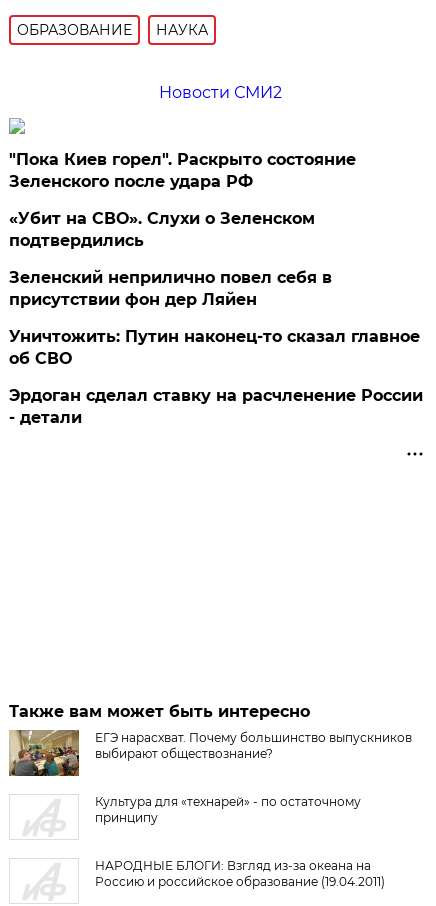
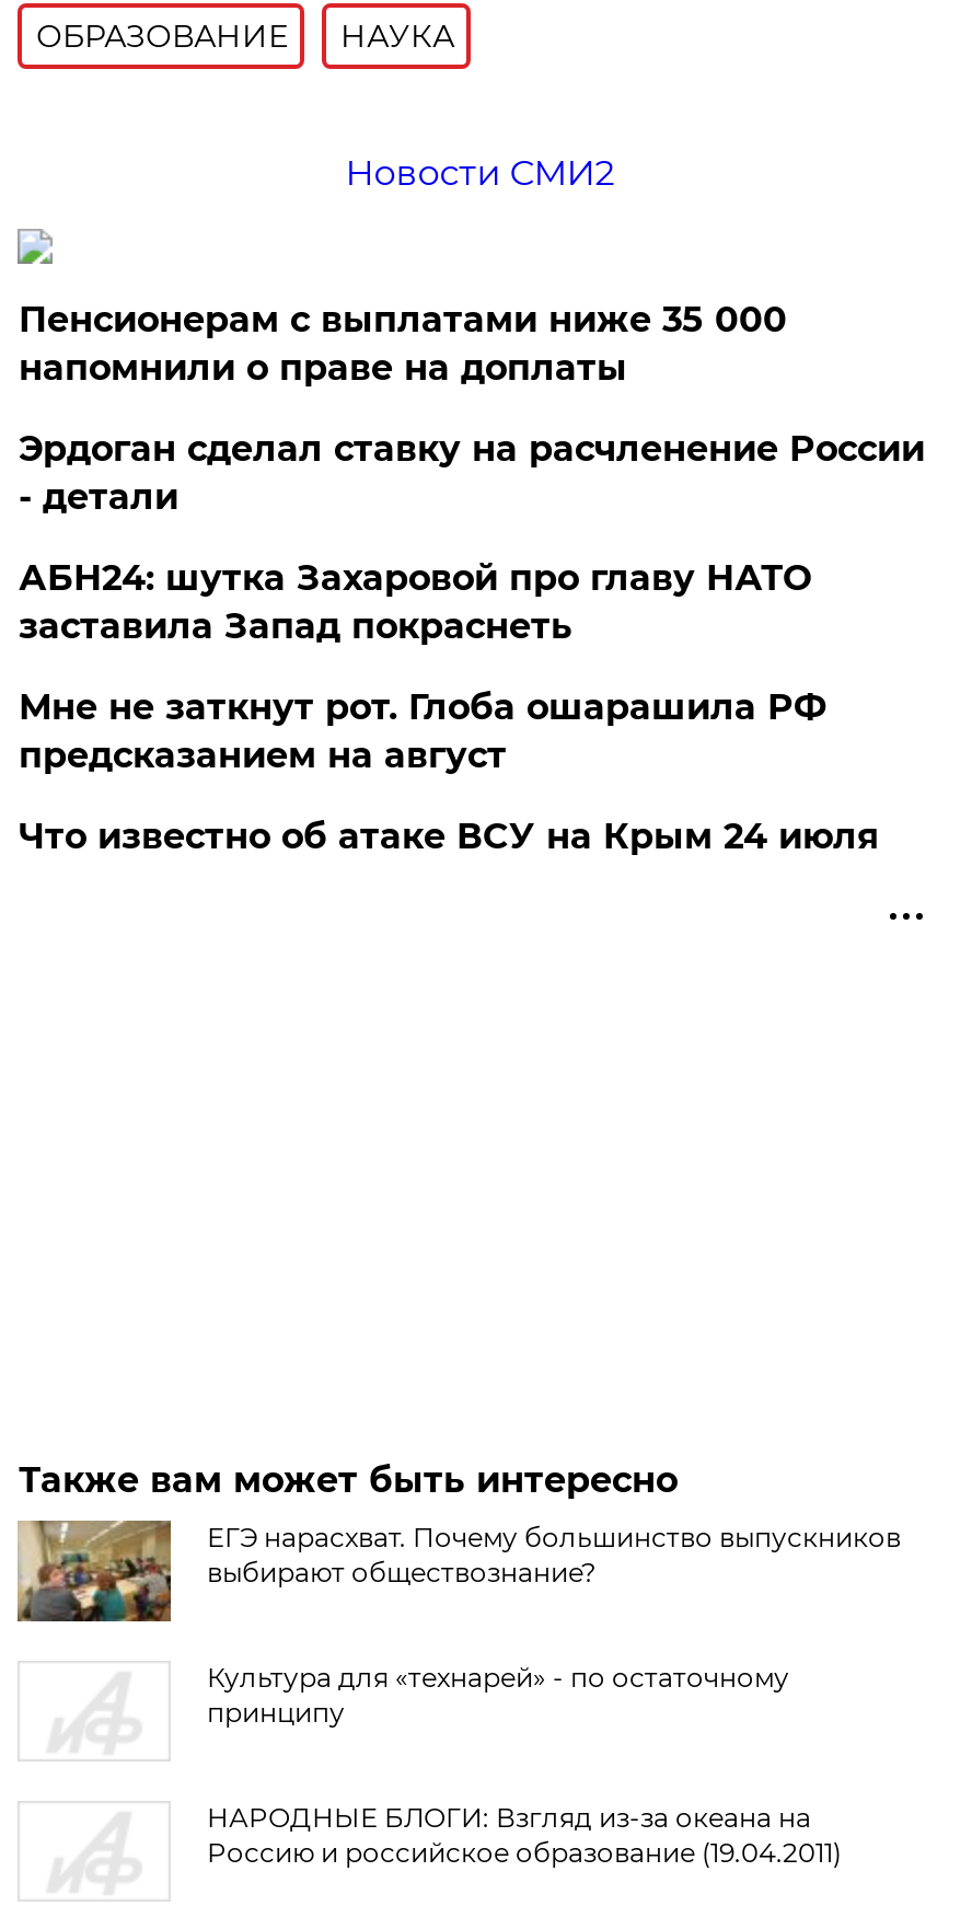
[9,150,420,368] "Пока Киев горел". Раскрыто состояние | Зеленского после удара РФ | «Убит на СВО». Слухи о Зеленском | подтвердились | Зеленский неприлично повел cебя в | присутствии фон дер Ляйен | Уничтожить: Путин наконец-то сказал главное | об СВО -> [18,299,787,389] Пенсионерам с выплатами ниже 35 000 | напомнили о праве на доплаты
moved [9,386,423,427] -> [18,428,925,518]: Эрдоган сделал ставку на расчленение России | - детали
none -> [18,557,879,857] АБН24: шутка Захаровой про главу НАТО | заставила Запад покраснеть | Мне не заткнут рот. Глоба ошарашила РФ | предсказанием на август | Что известно об атаке ВСУ на Крым 24 июля

